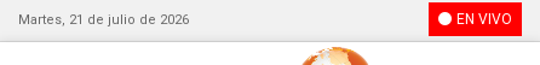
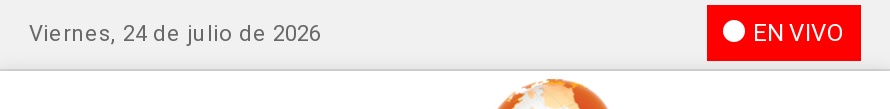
[18,11,189,27] Martes, 21 de julio de 2026 -> [29,20,321,46] Viernes, 24 de julio de 2026

